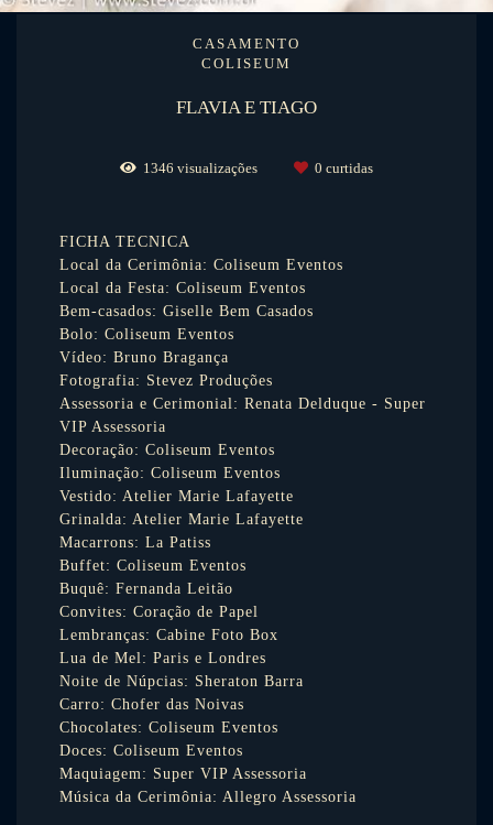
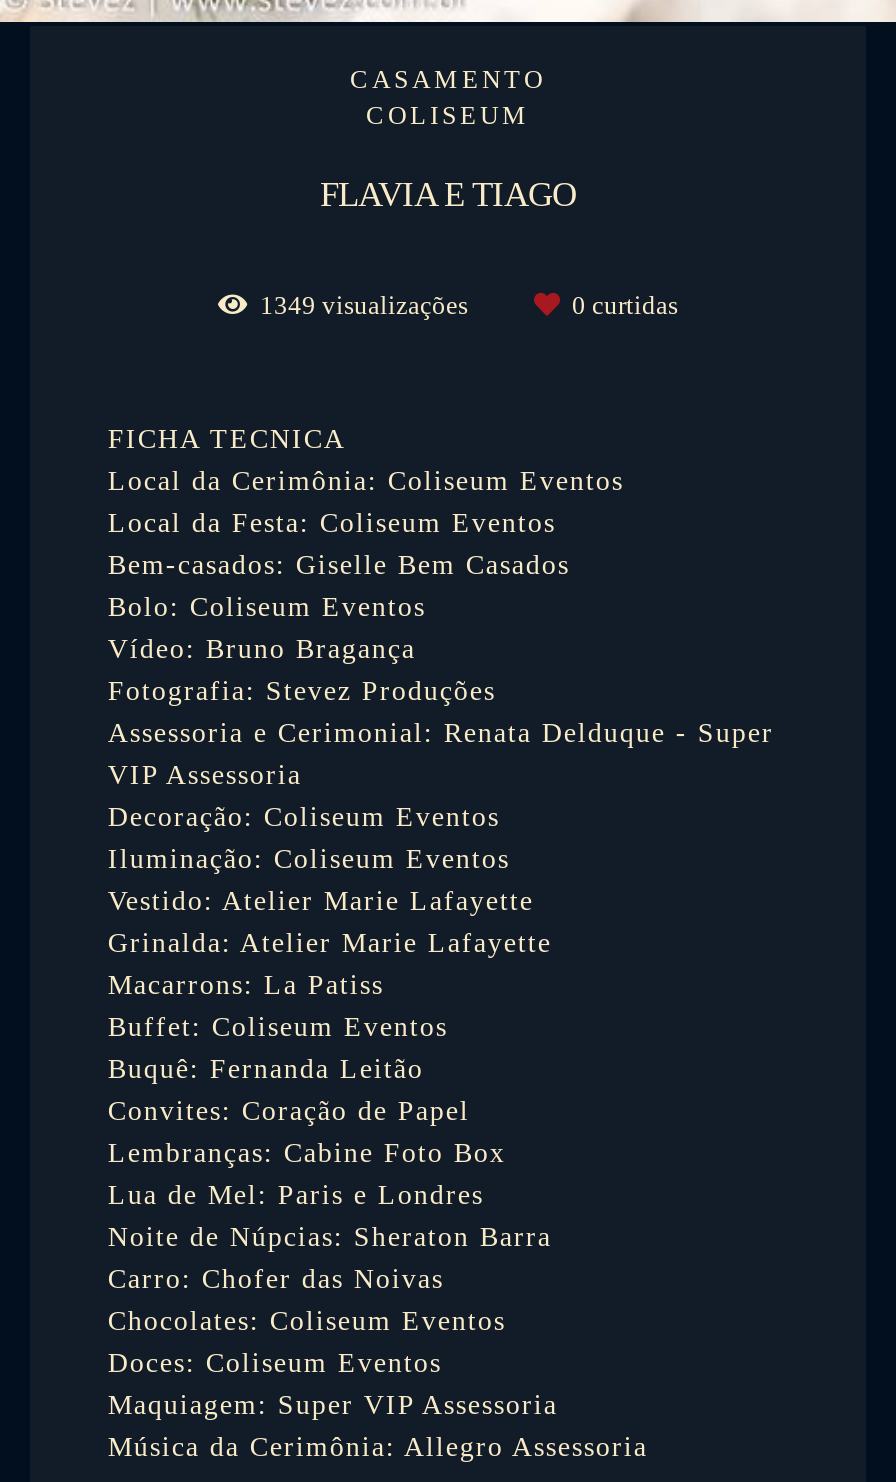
[143,159,261,176] 1346 visualizações -> [260,289,474,319] 1349 visualizações

